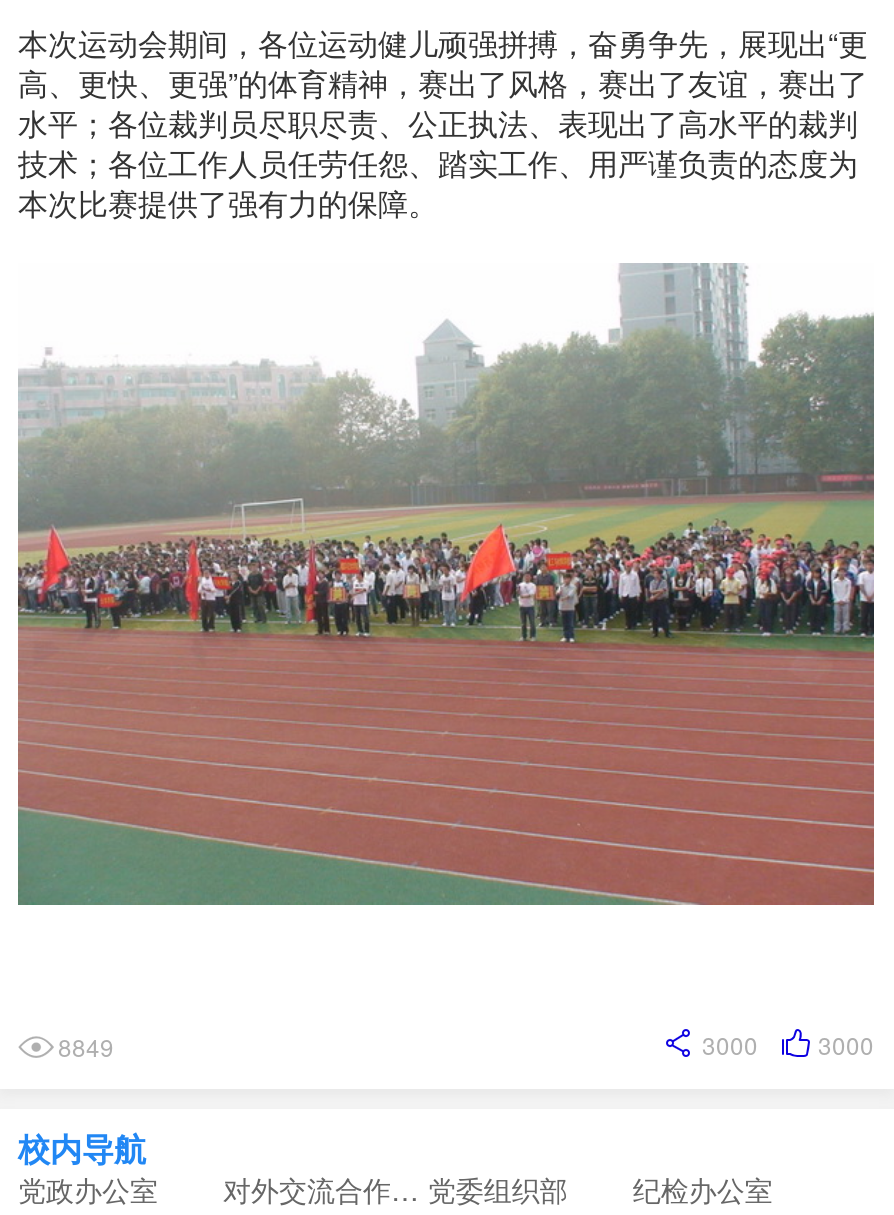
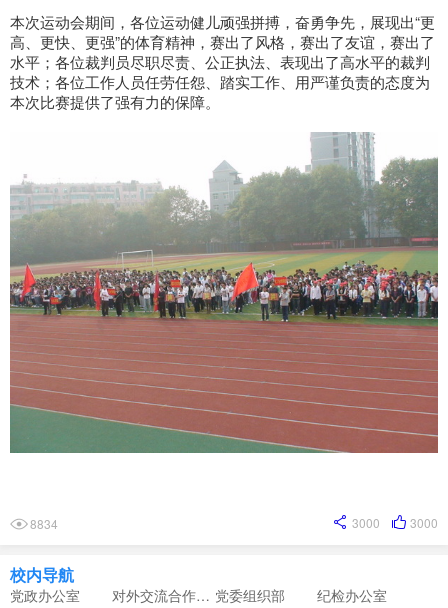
[58,1029,114,1063] 8849 -> [30,515,58,532] 8834

